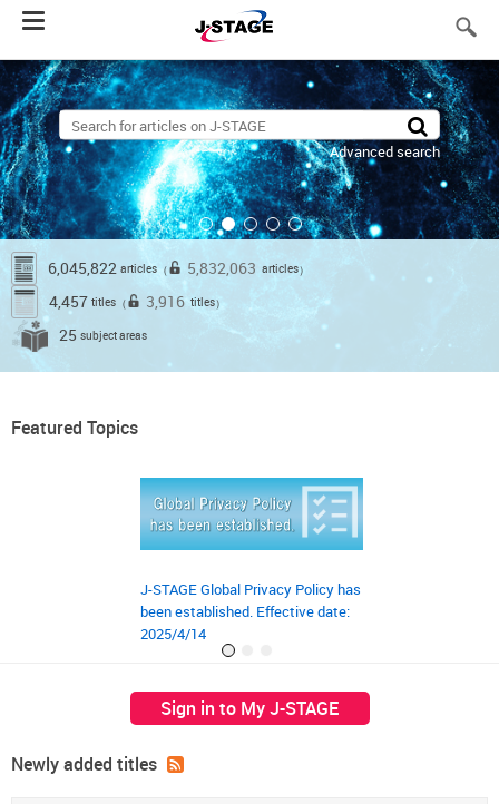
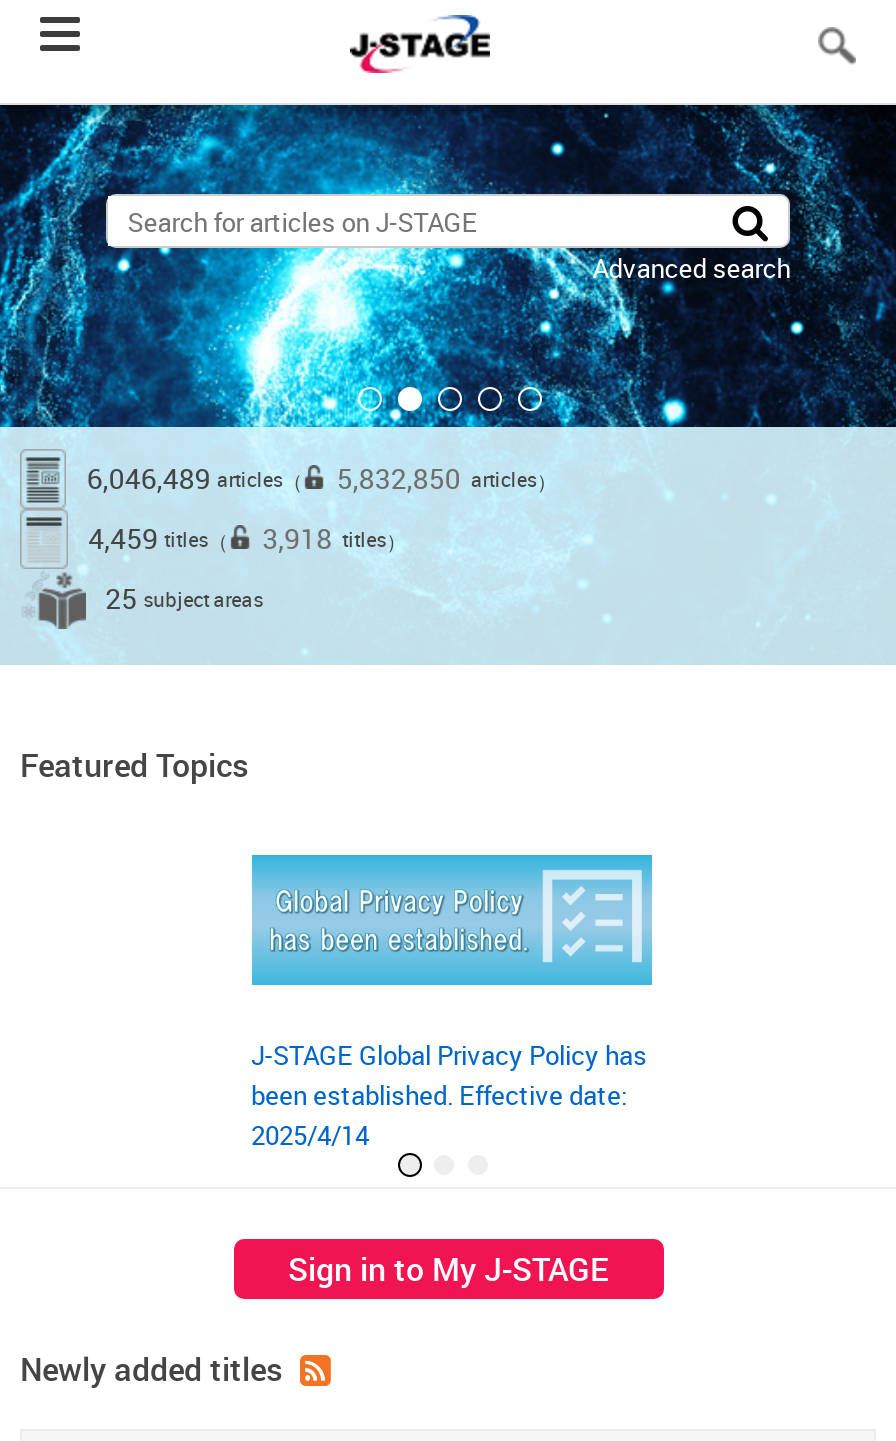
[48,257,169,278] 6,045,822 articles（ -> [87,459,303,497] 6,046,489 articles（
[187,257,310,278] 5,832,063 articles） -> [337,459,557,497] 5,832,850 articles）
[49,291,127,312] 4,457 titles（ -> [88,519,228,557] 4,459 titles（
[146,291,226,312] 3,916 titles） -> [262,519,406,557] 3,918 titles）

